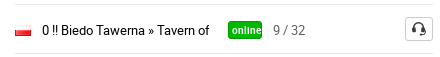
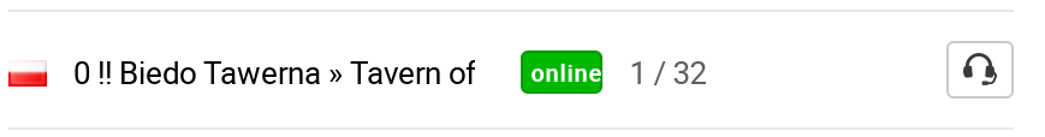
[273,21,305,39] 9 / 32 -> [629,51,706,94] 1 / 32

